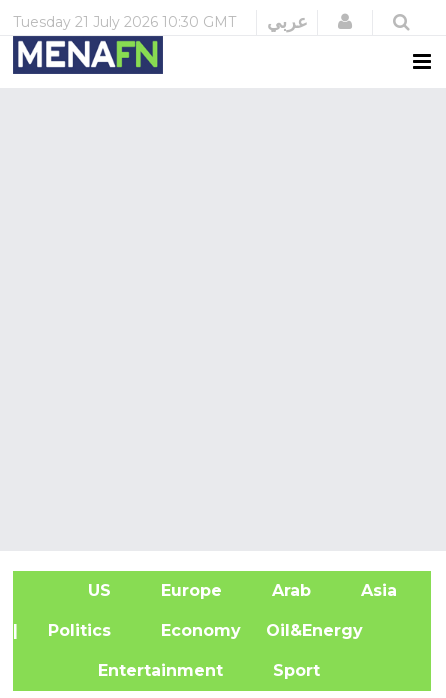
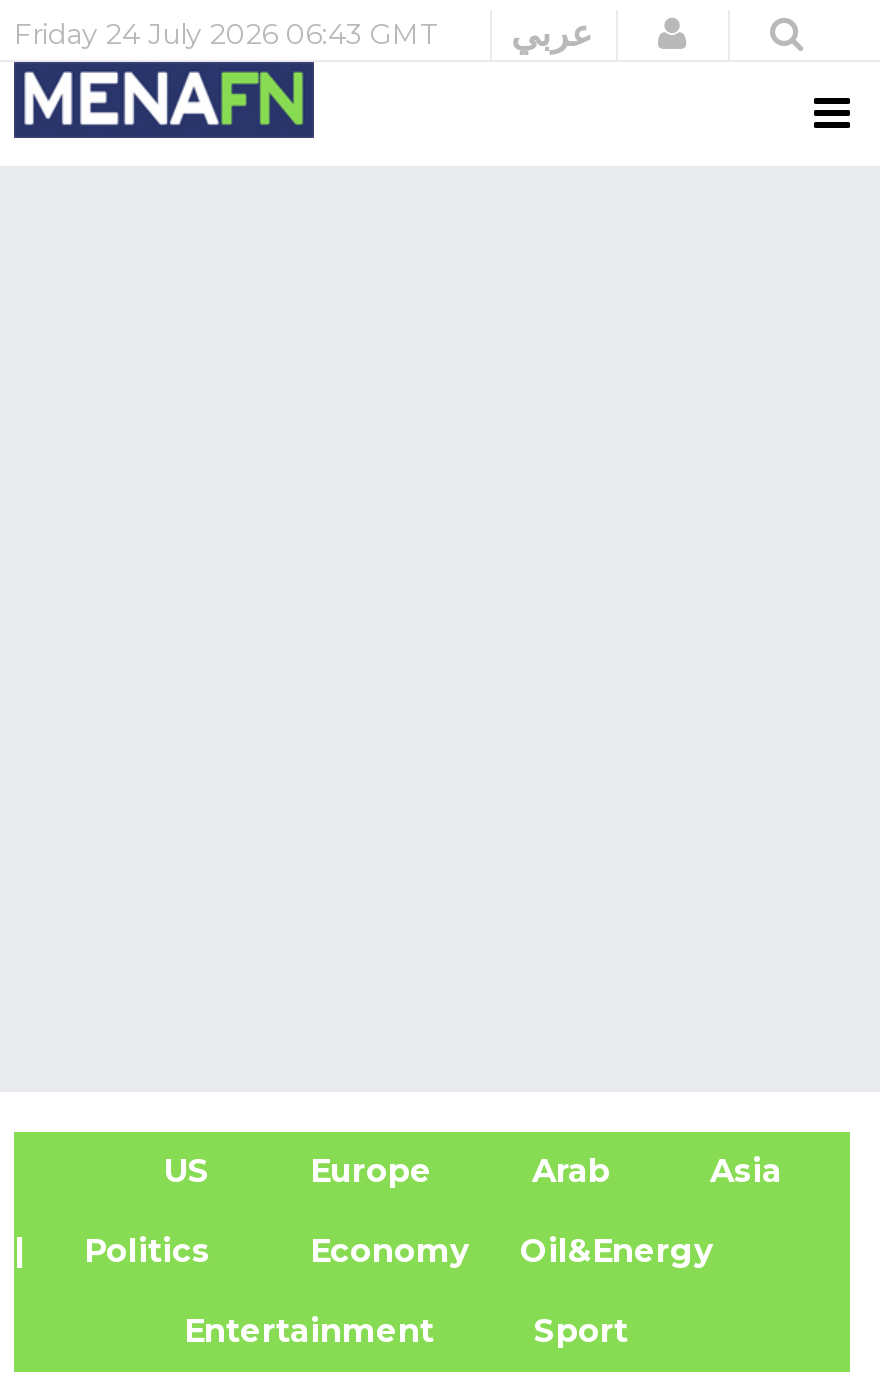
[13,13,236,31] Tuesday 21 July 2026 10:30 GMT -> [14,16,436,52] Friday 24 July 2026 06:43 GMT

